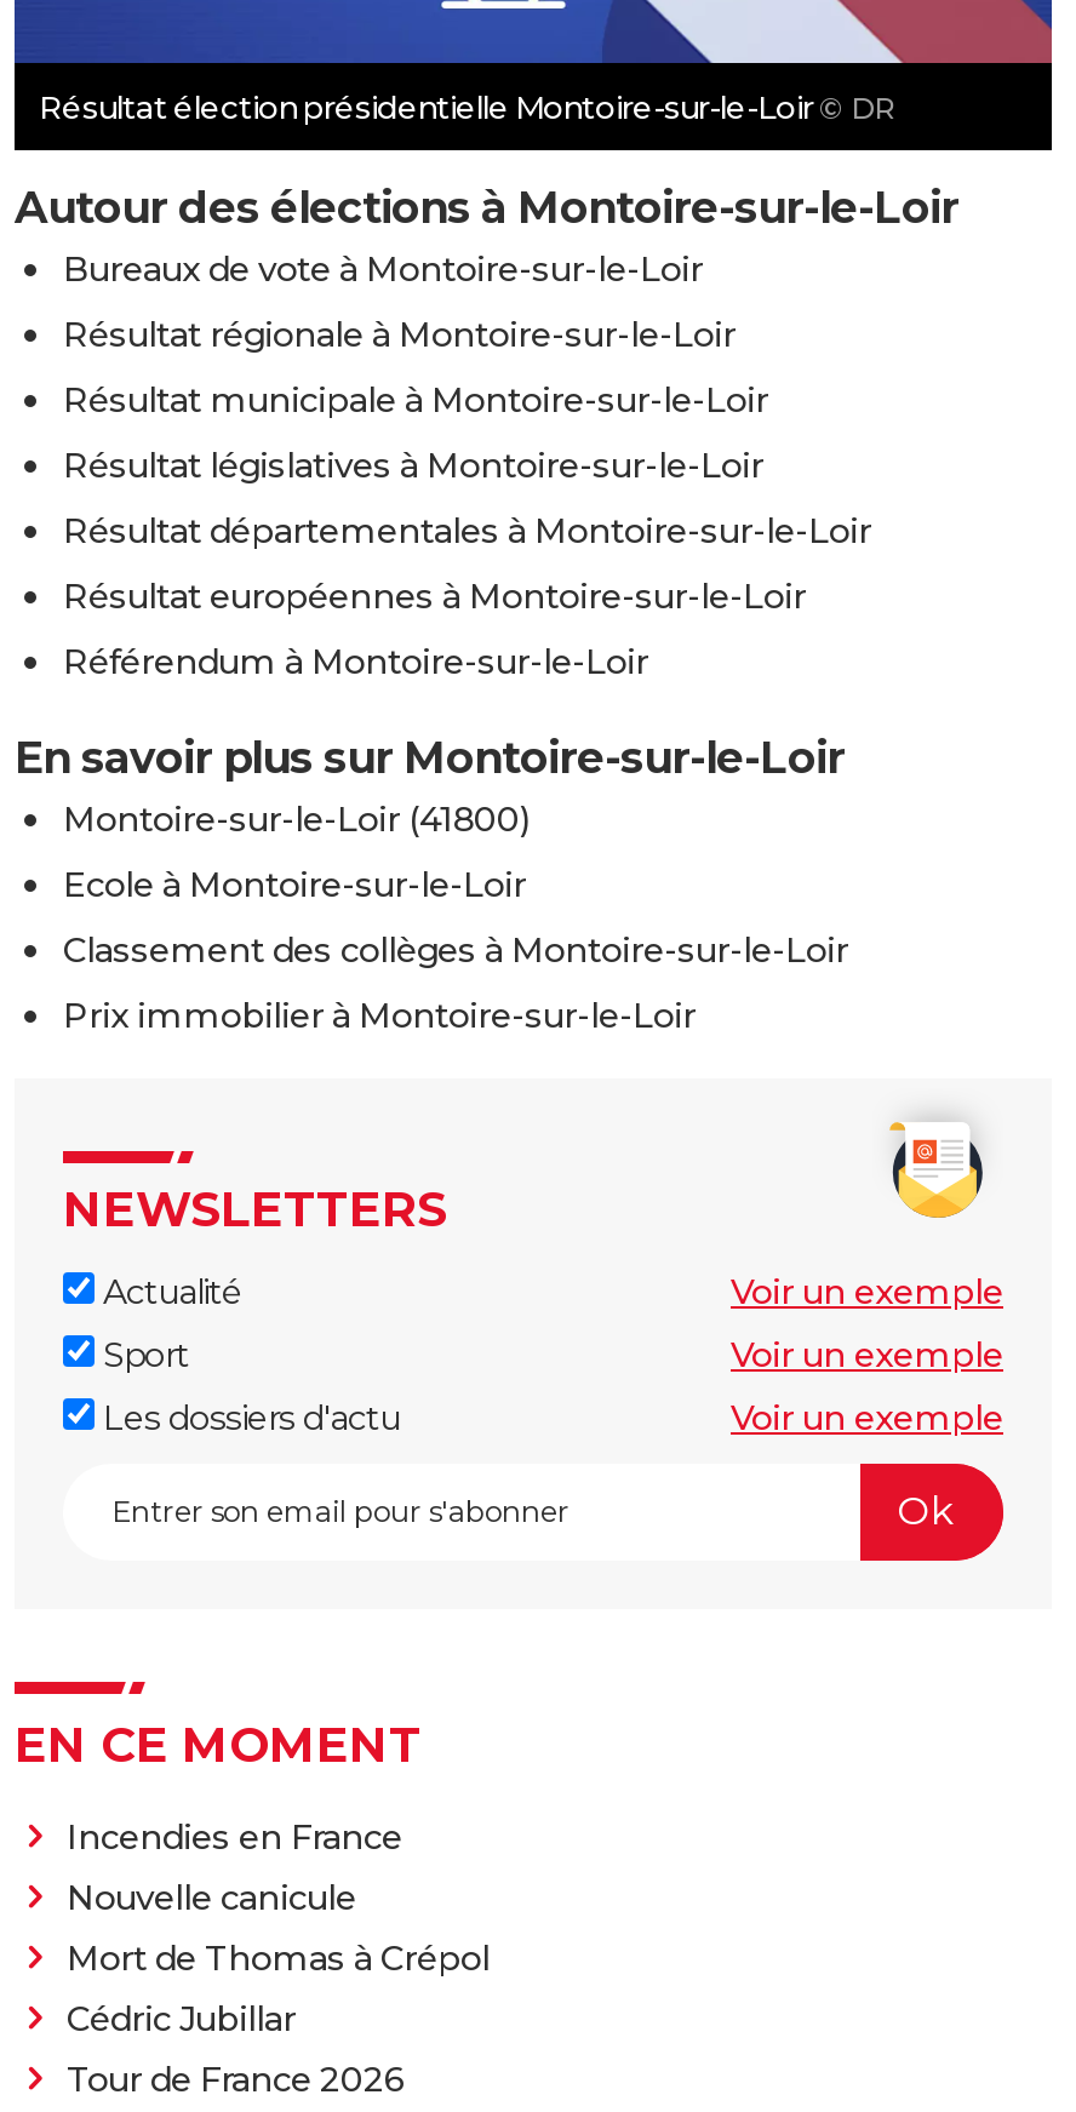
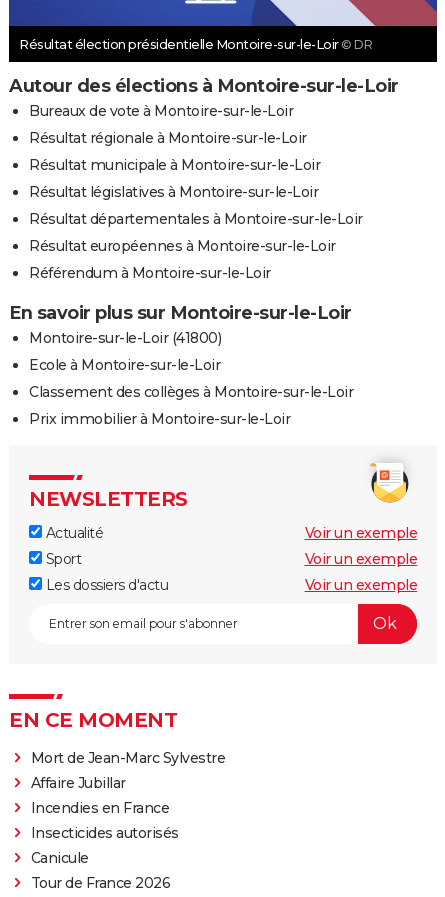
none -> [30,749,225,792] Mort de Jean-Marc Sylvestre | Affaire Jubillar
moved [67,1815,402,1859] -> [30,799,169,817]: Incendies en France
[67,1875,490,2040] Nouvelle canicule | Mort de Thomas à Crépol | Cédric Jubillar -> [30,824,178,867] Insecticides autorisés | Canicule

